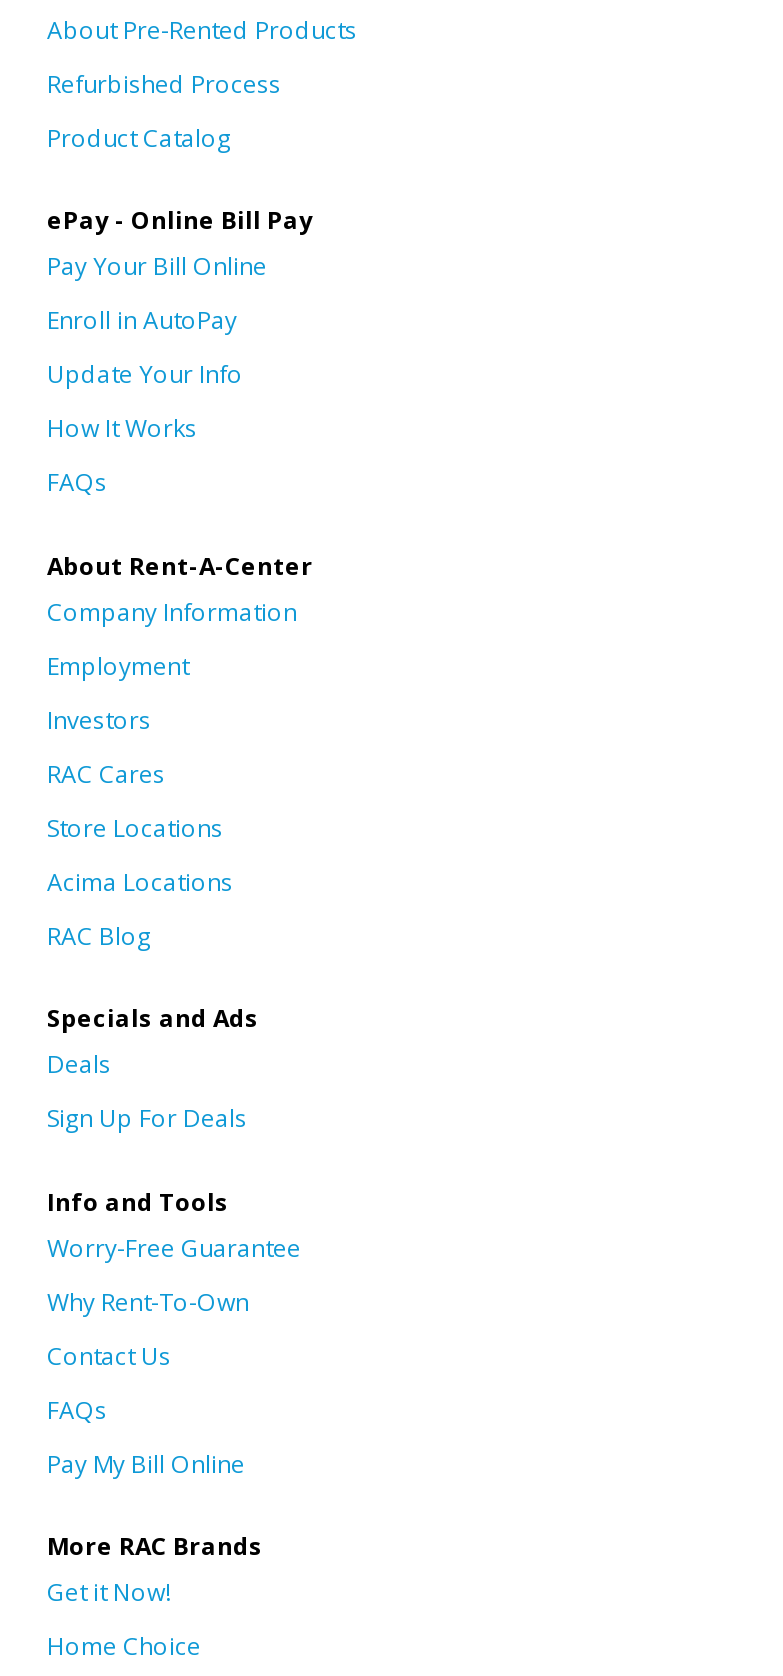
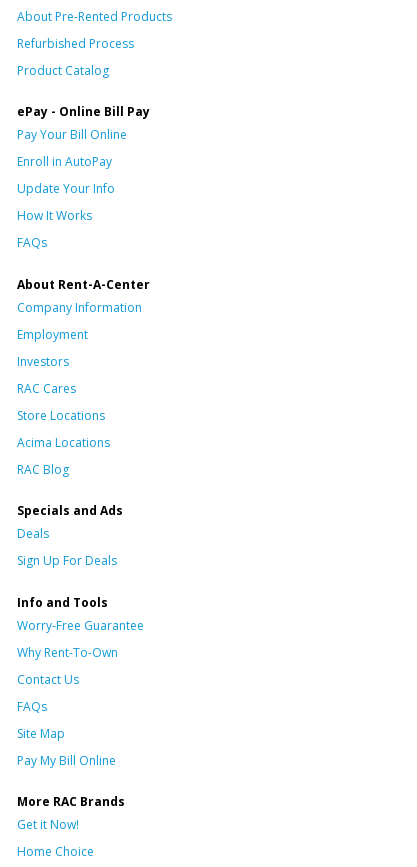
none -> [17,724,65,741] Site Map

